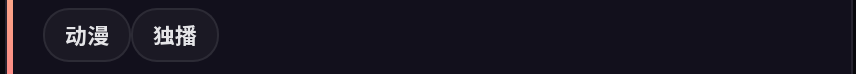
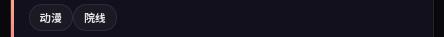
[153,19,197,51] 独播 -> [84,9,106,25] 院线

